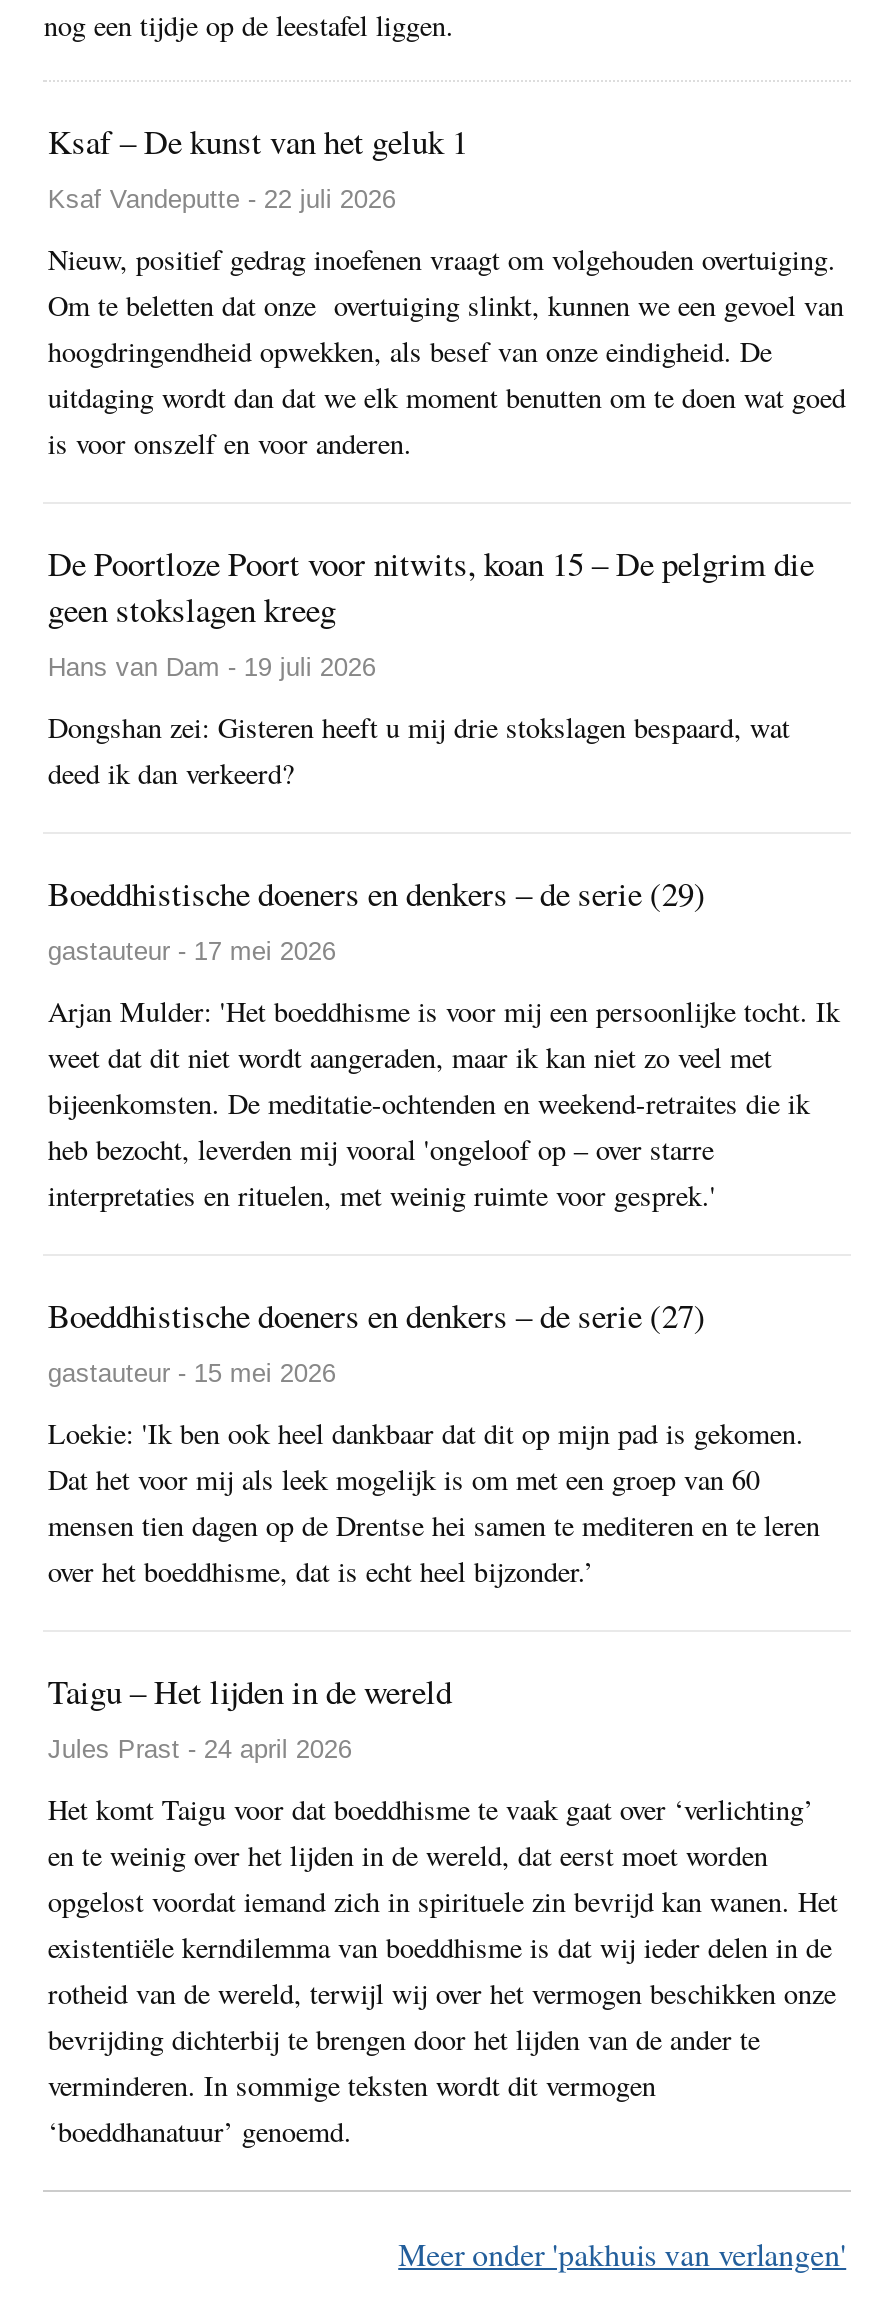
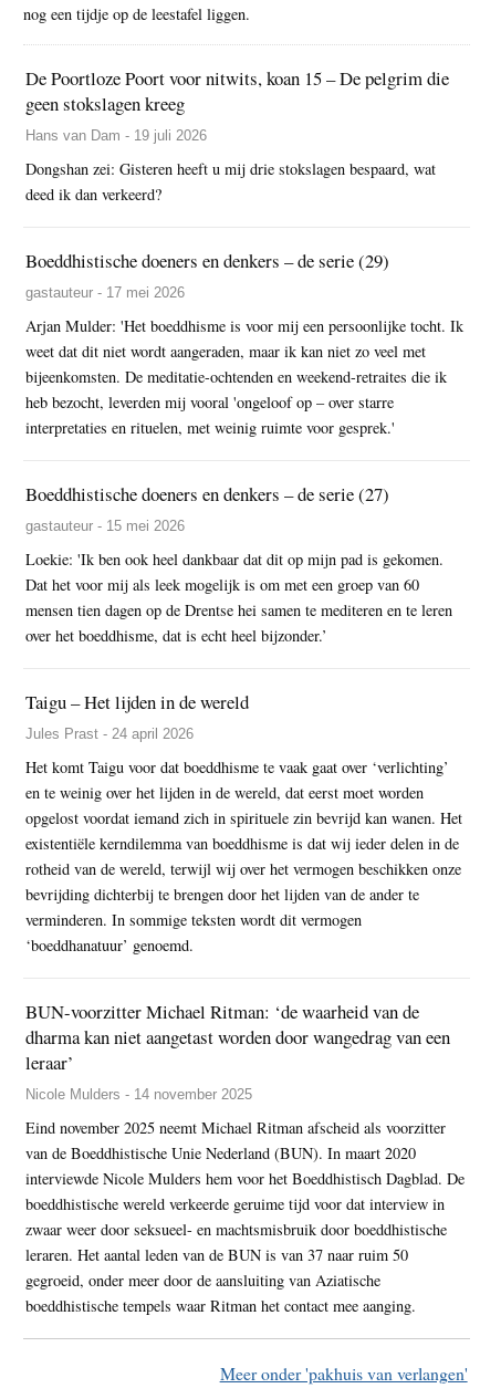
[48,117,846,461] Ksaf – De kunst van het geluk 1 | Ksaf Vandeputte - 22 juli 2026 | Nieuw, positief gedrag inoefenen vraagt om volgehouden overtuiging. | Om te beletten dat onze overtuiging slinkt, kunnen we een gevoel van | hoogdringendheid opwekken, als besef van onze eindigheid. De | uitdaging wordt dan dat we elk moment benutten om te doen wat goed | is voor onszelf en voor anderen. -> none
moved [48,539,840,2149] -> [26,65,464,955]: De Poortloze Poort voor nitwits, koan 15 – De pelgrim die | geen stokslagen kreeg | Hans van Dam - 19 juli 2026 | ... | verminderen. In sommige teksten wordt dit vermogen | ‘boeddhanatuur’ genoemd.
none -> [26,998,465,1316] BUN-voorzitter Michael Ritman: ‘de waarheid van de | dharma kan niet aangetast worden door wangedrag van een | leraar’ | Nicole Mulders - 14 november 2025 | Eind november 2025 neemt Michael Ritman afscheid als voorzitter | van de Boeddhistische Unie Nederland (BUN). In maart 2020 | interviewde Nicole Mulders hem voor het Boeddhistisch Dagblad. De | boeddhistische wereld verkeerde geruime tijd voor dat interview in | zwaar weer door seksueel- en machtsmisbruik door boeddhistische | leraren. Het aantal leden van de BUN is van 37 naar ruim 50 | gegroeid, onder meer door de aansluiting van Aziatische | boeddhistische tempels waar Ritman het contact mee aanging.

